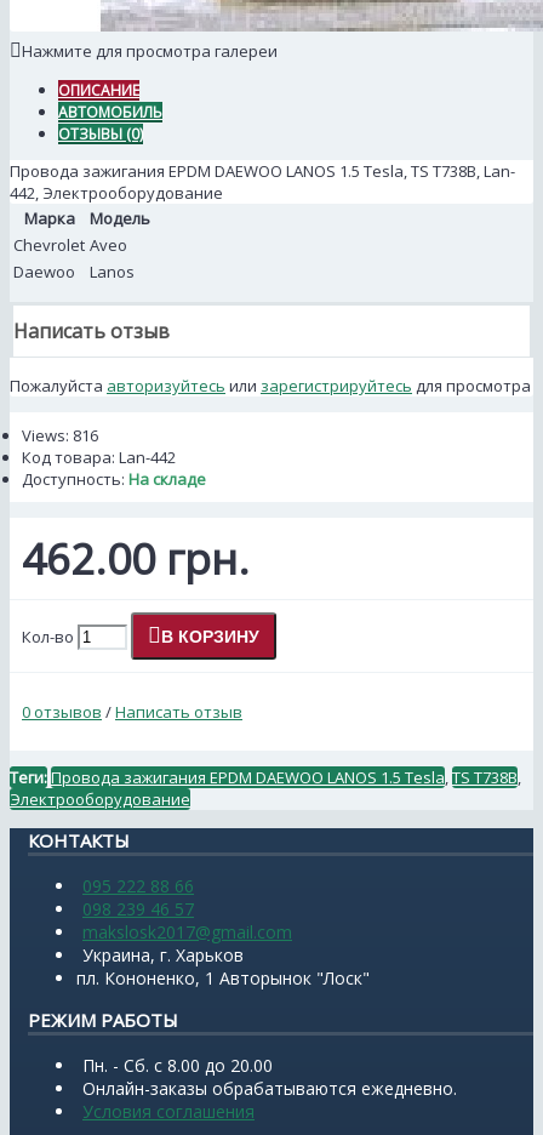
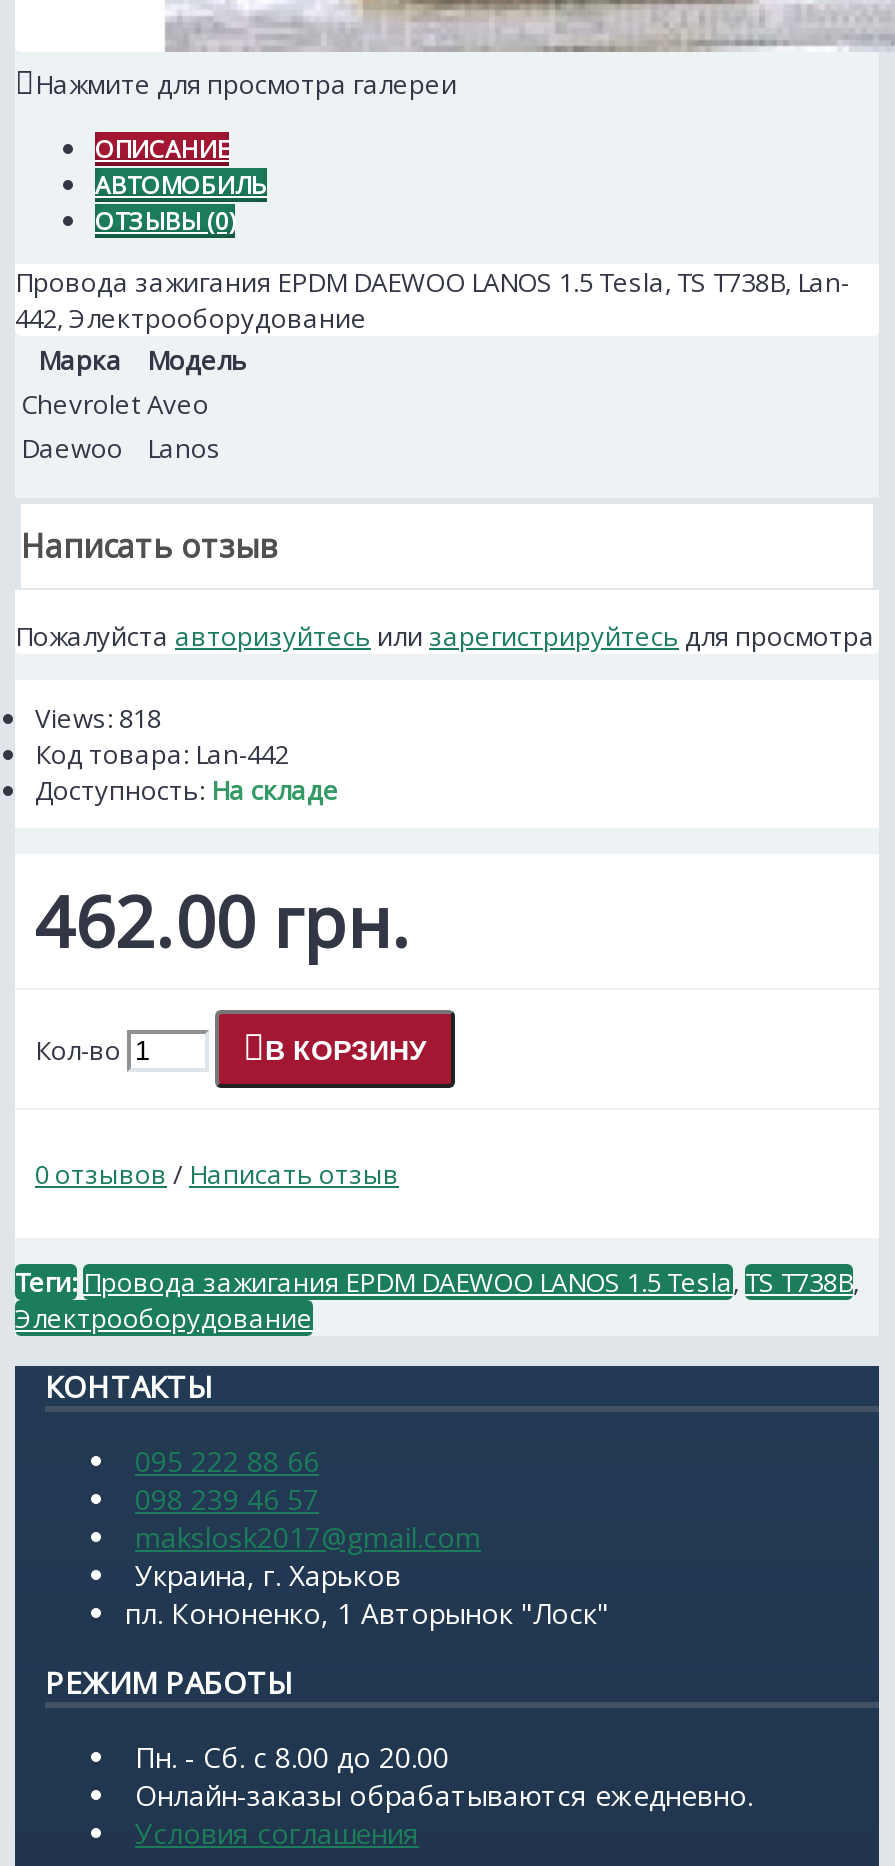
[22,424,98,446] Views: 816 -> [35,699,161,735] Views: 818

